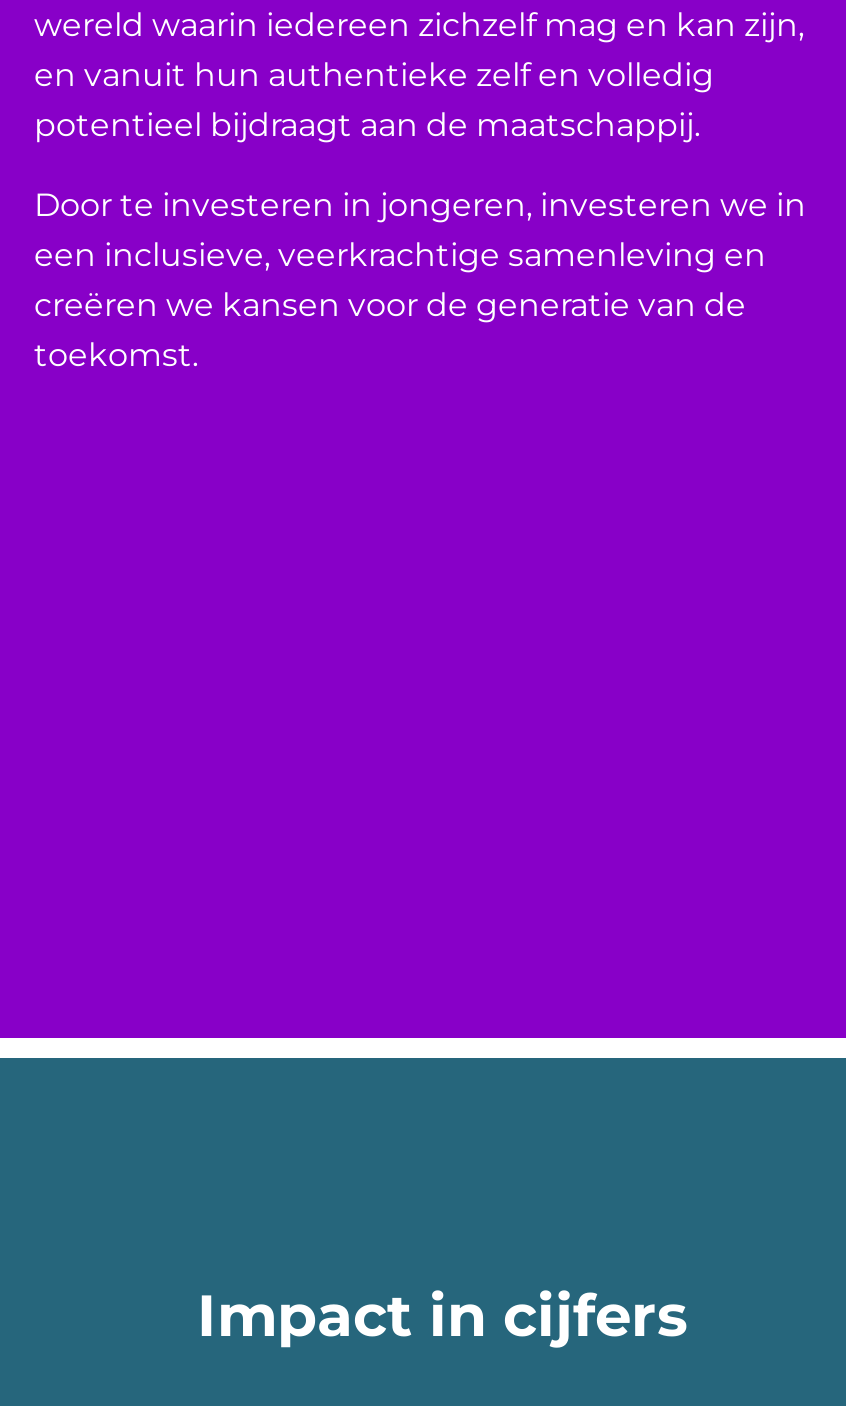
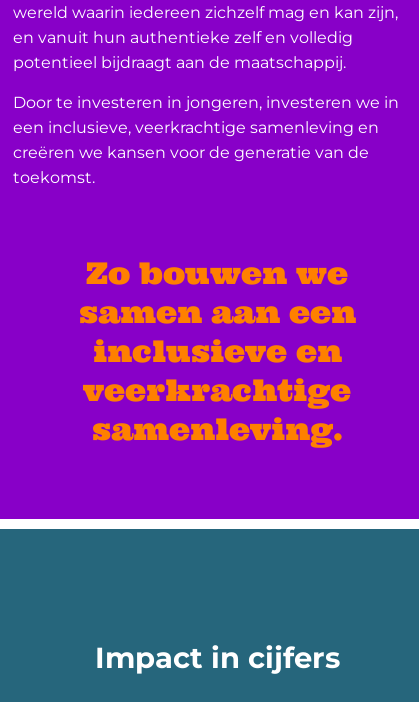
none -> [78,254,355,448] Zo bouwen we | samen aan een | inclusieve en | veerkrachtige | samenleving.

